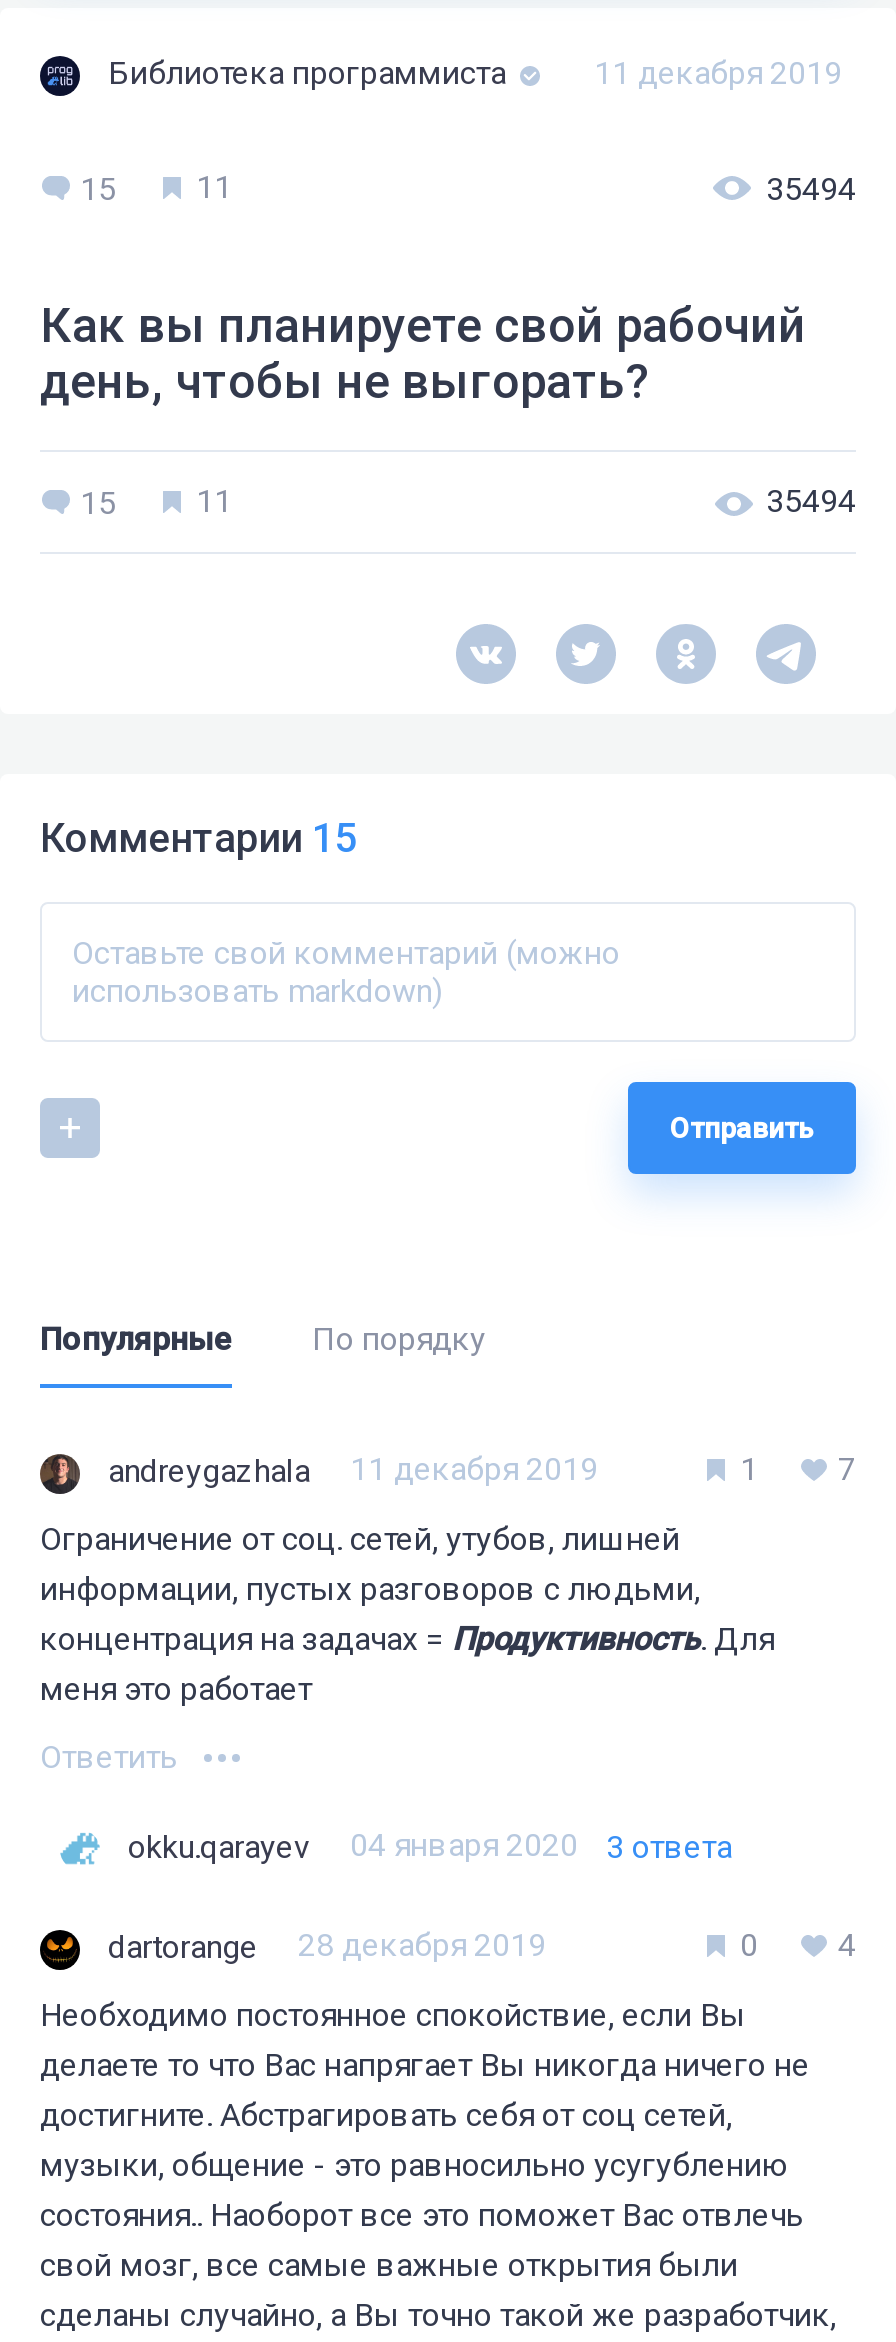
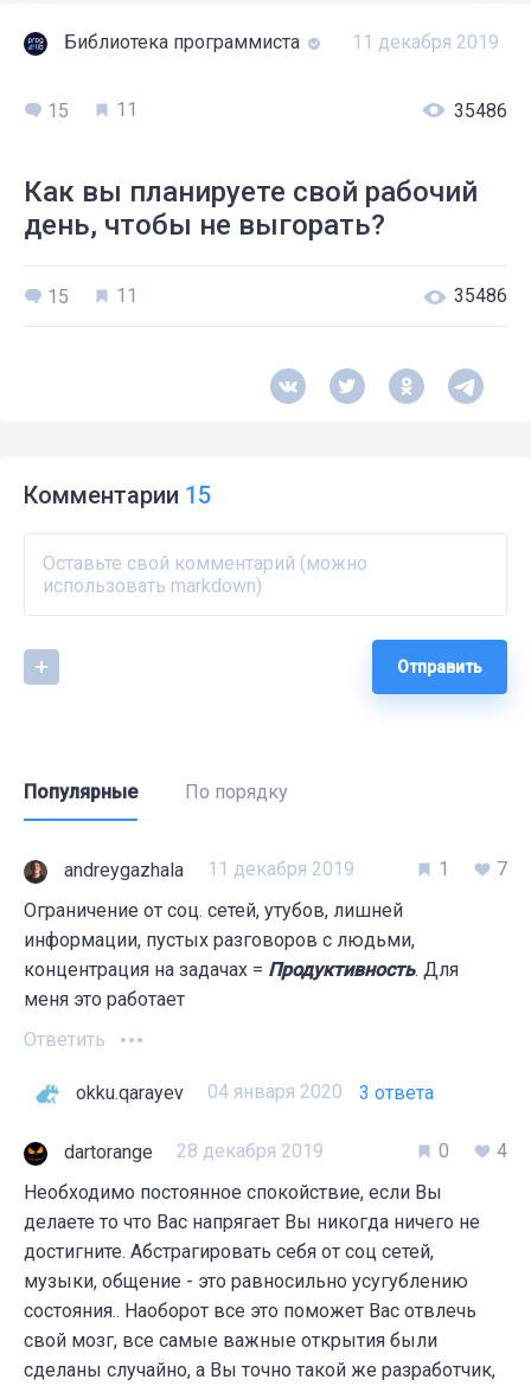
[766,169,856,207] 35494 -> [454,99,507,121] 35486
[766,482,856,520] 35494 -> [454,284,507,307] 35486

